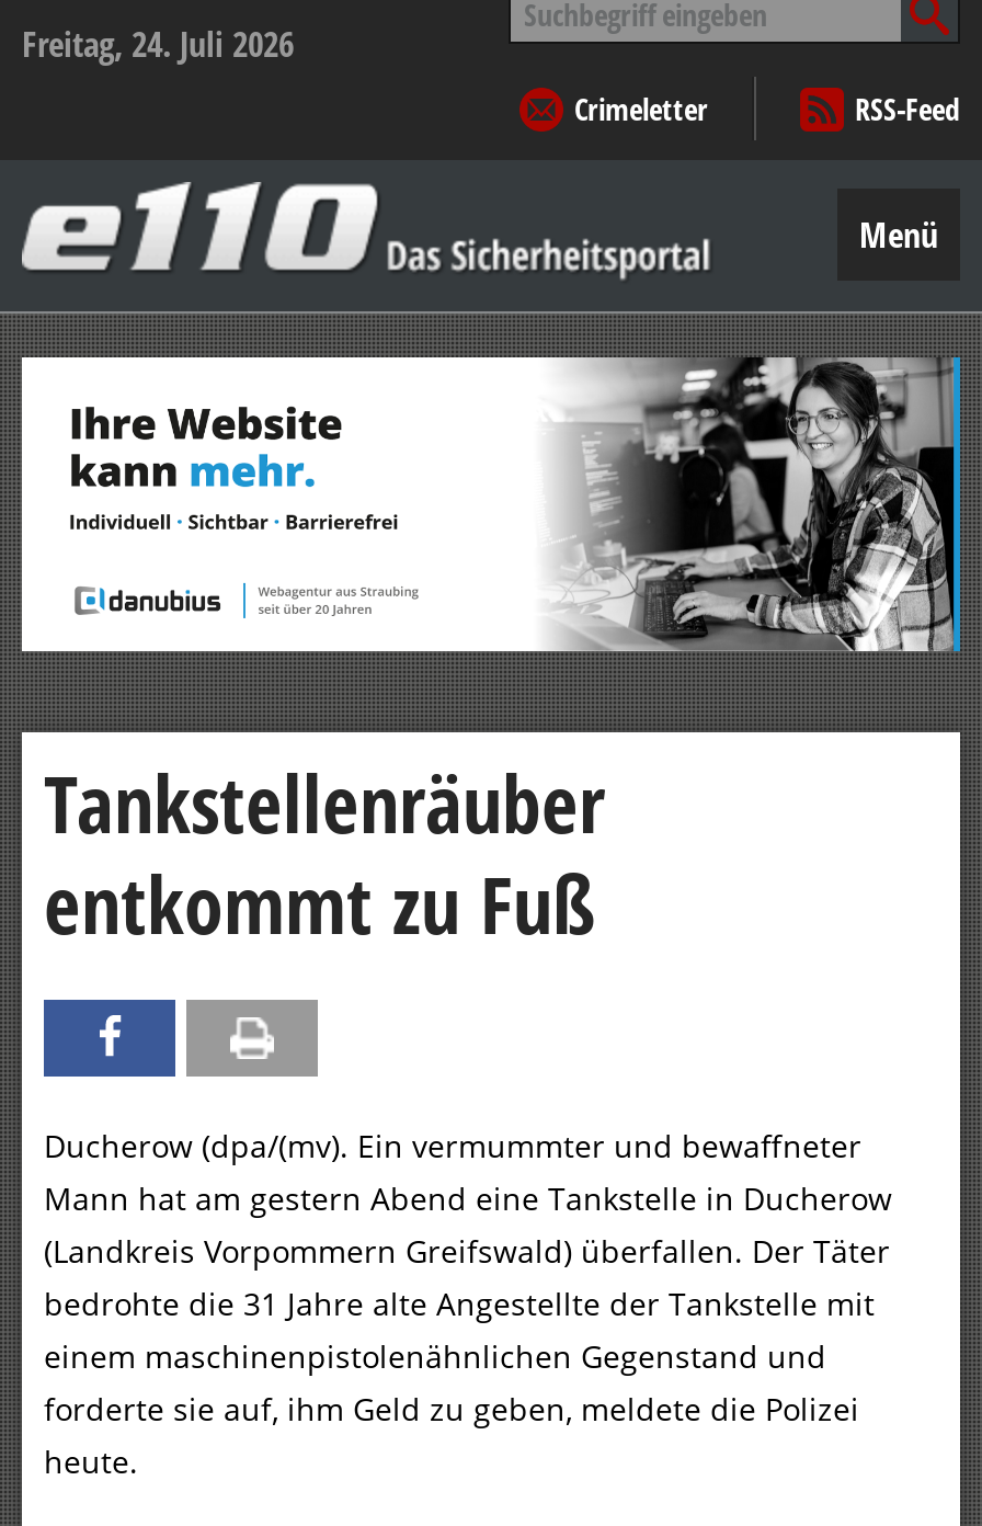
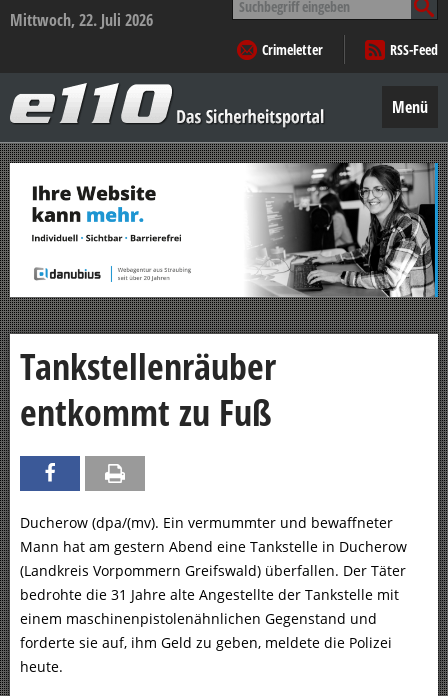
[22,20,294,68] Freitag, 24. Juli 2026 -> [10,9,153,31] Mittwoch, 22. Juli 2026

